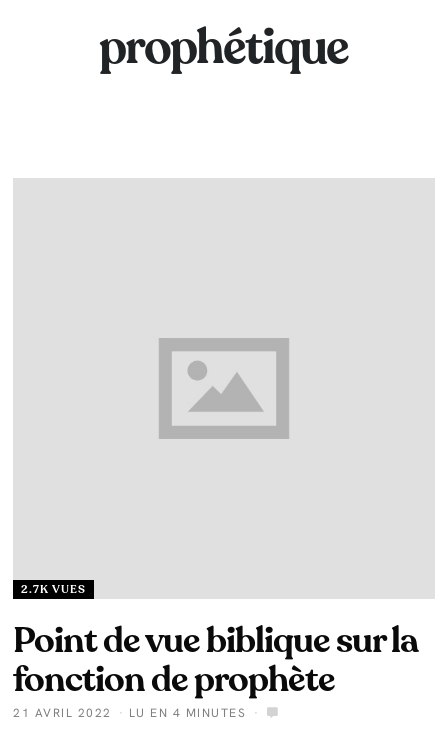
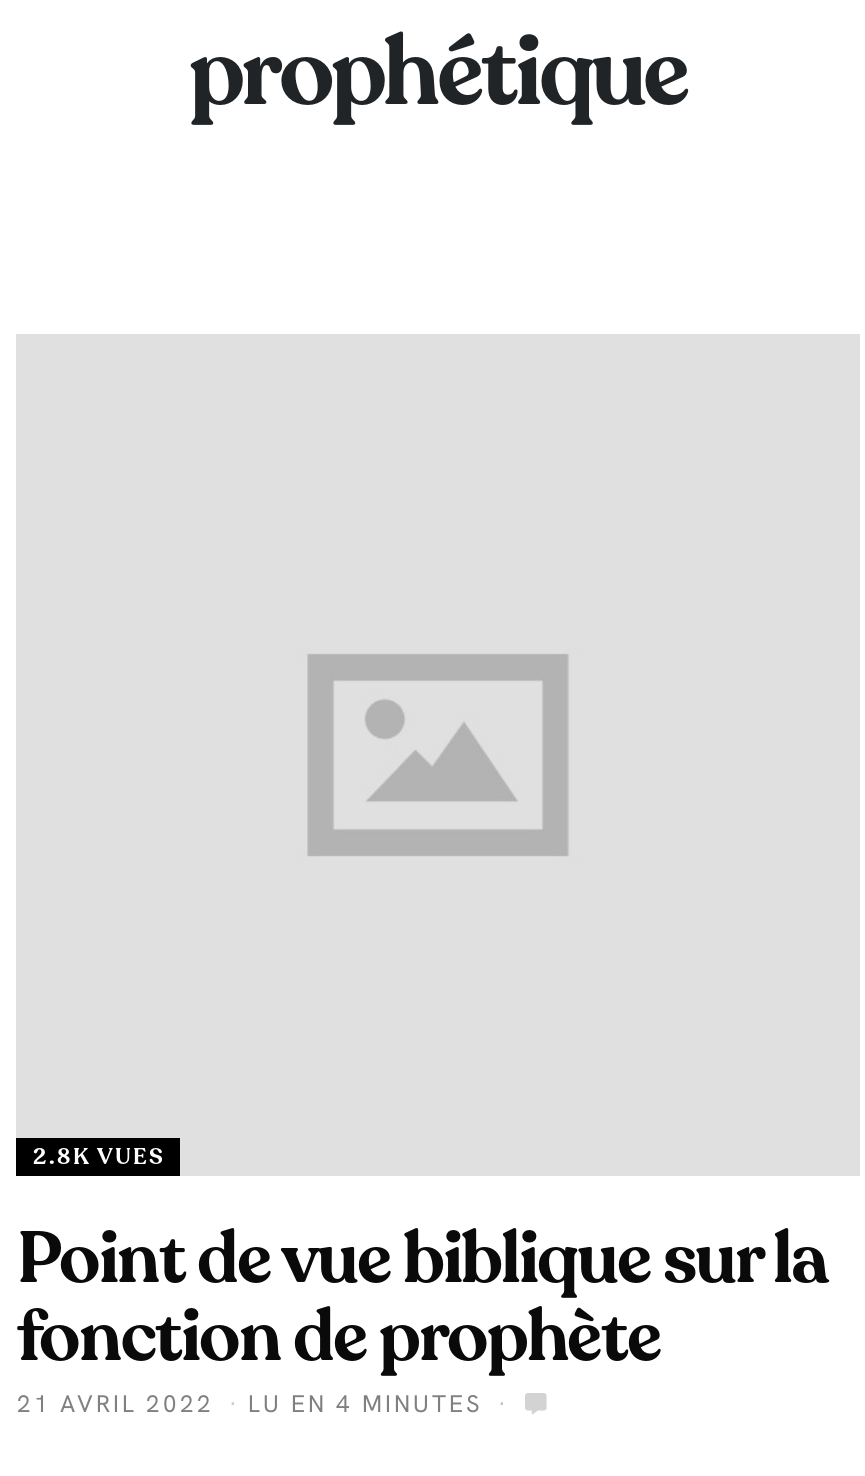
[21,582,86,597] 2.7K VUES -> [33,1142,165,1172] 2.8K VUES

